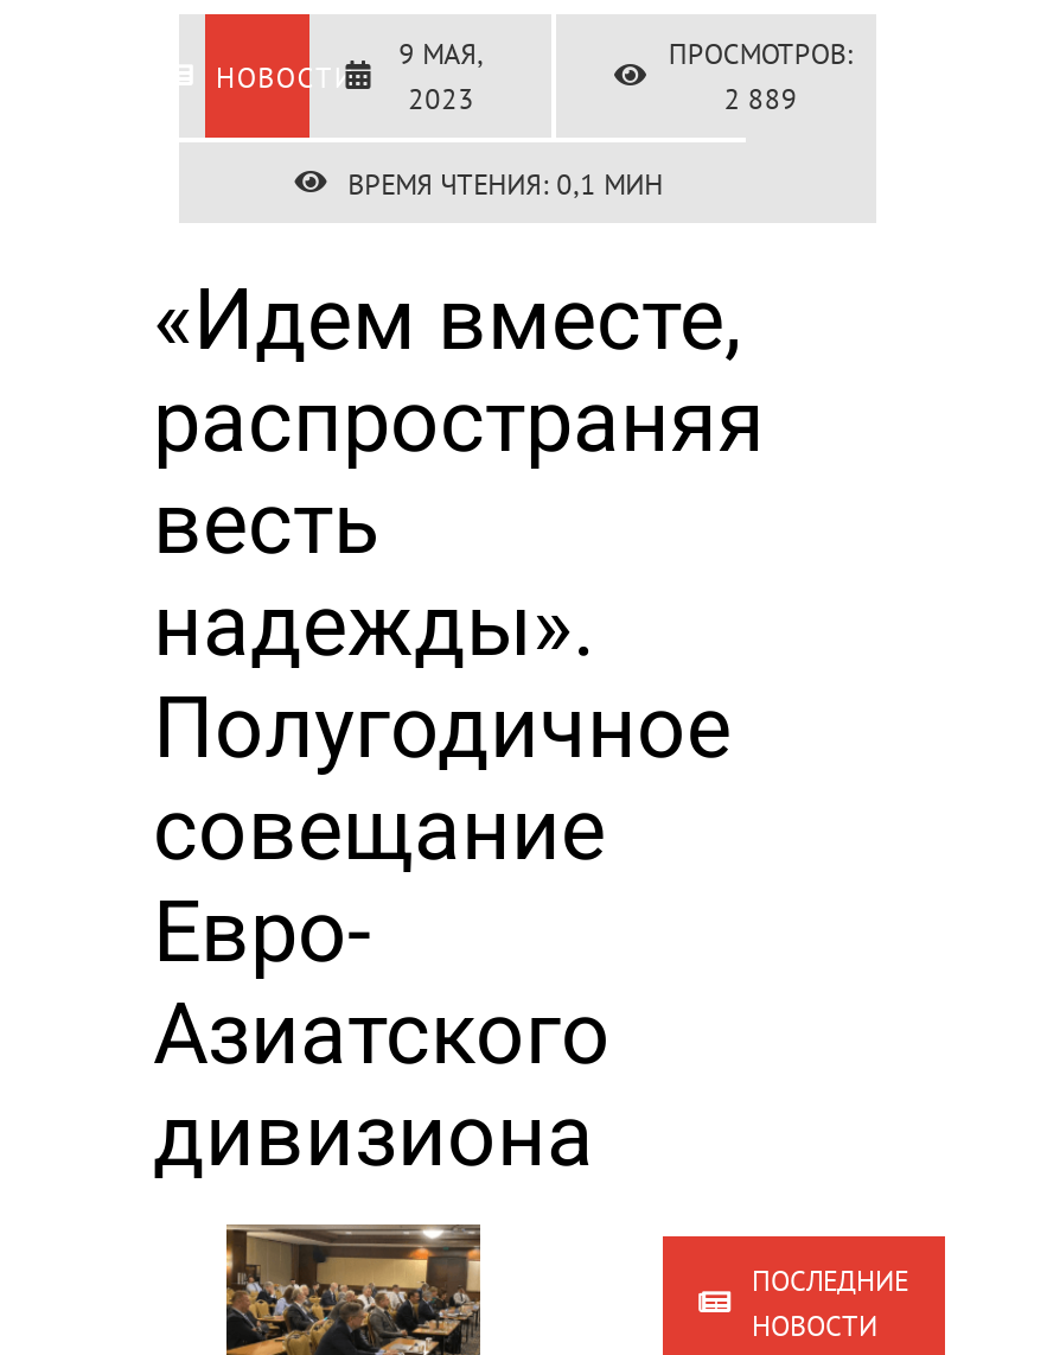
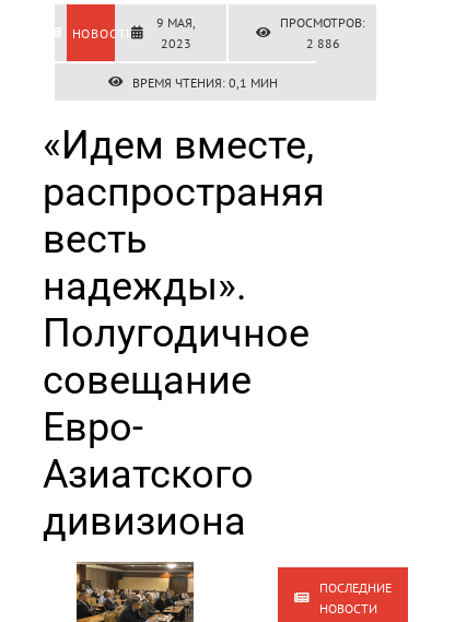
[724,81,798,116] 2 889 -> [306,35,340,51] 2 886

